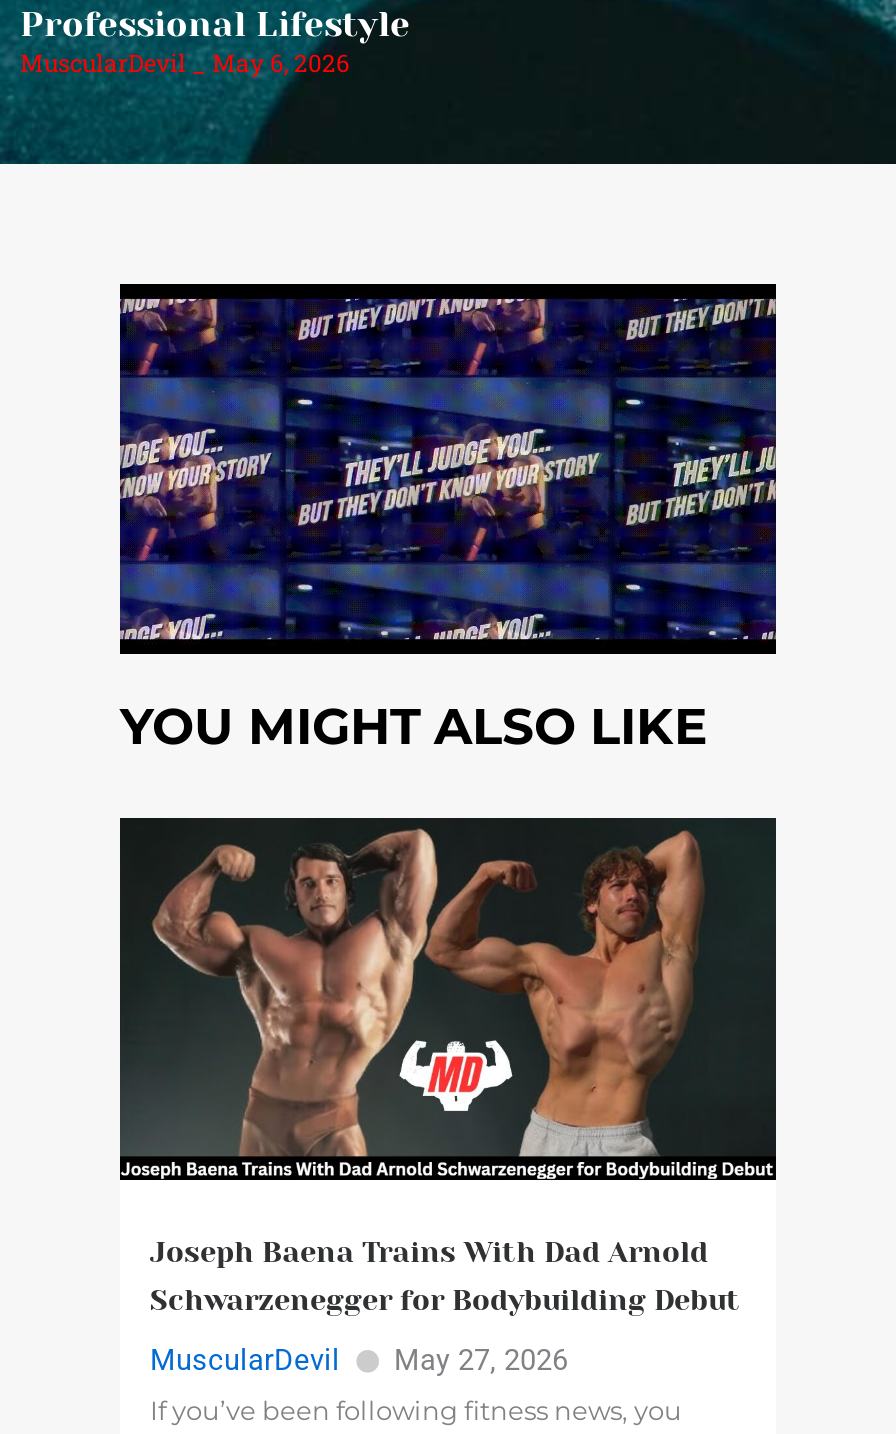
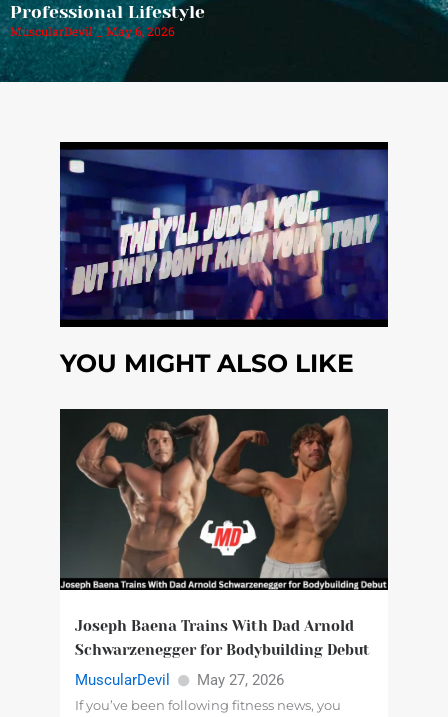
[120,298,776,642] [image] -> [59,149,389,320] [image]

